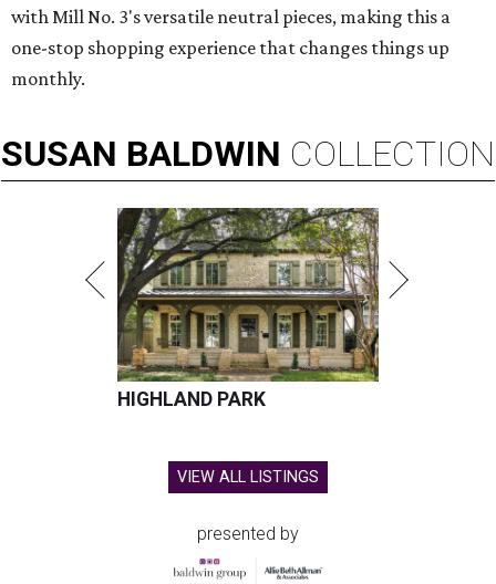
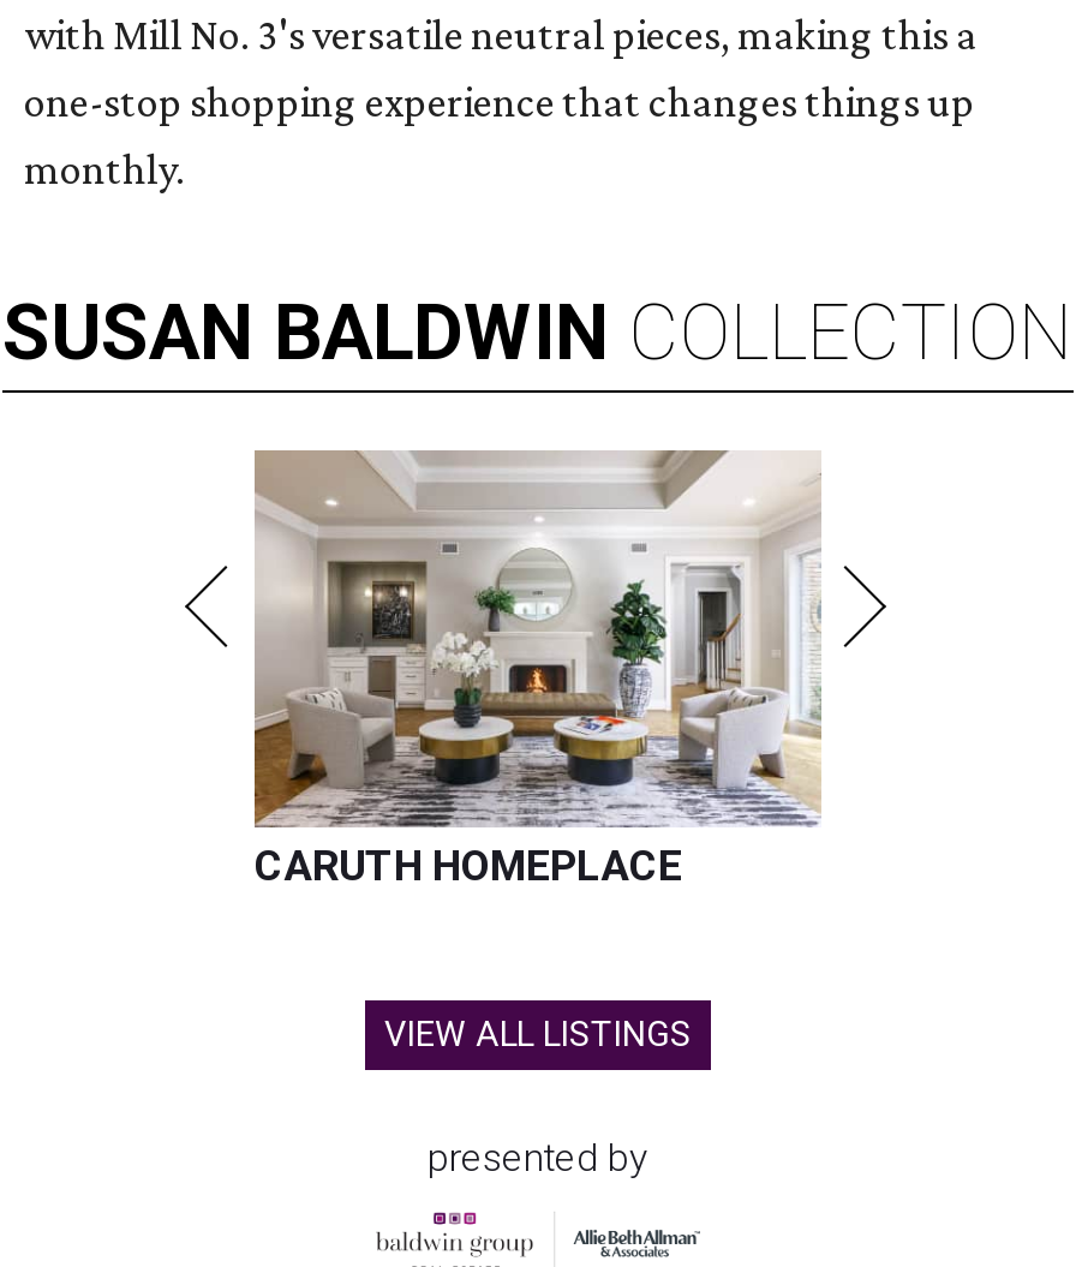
[116,207,380,411] [image] | HIGHLAND PARK -> [255,450,821,890] [image] | CARUTH HOMEPLACE

